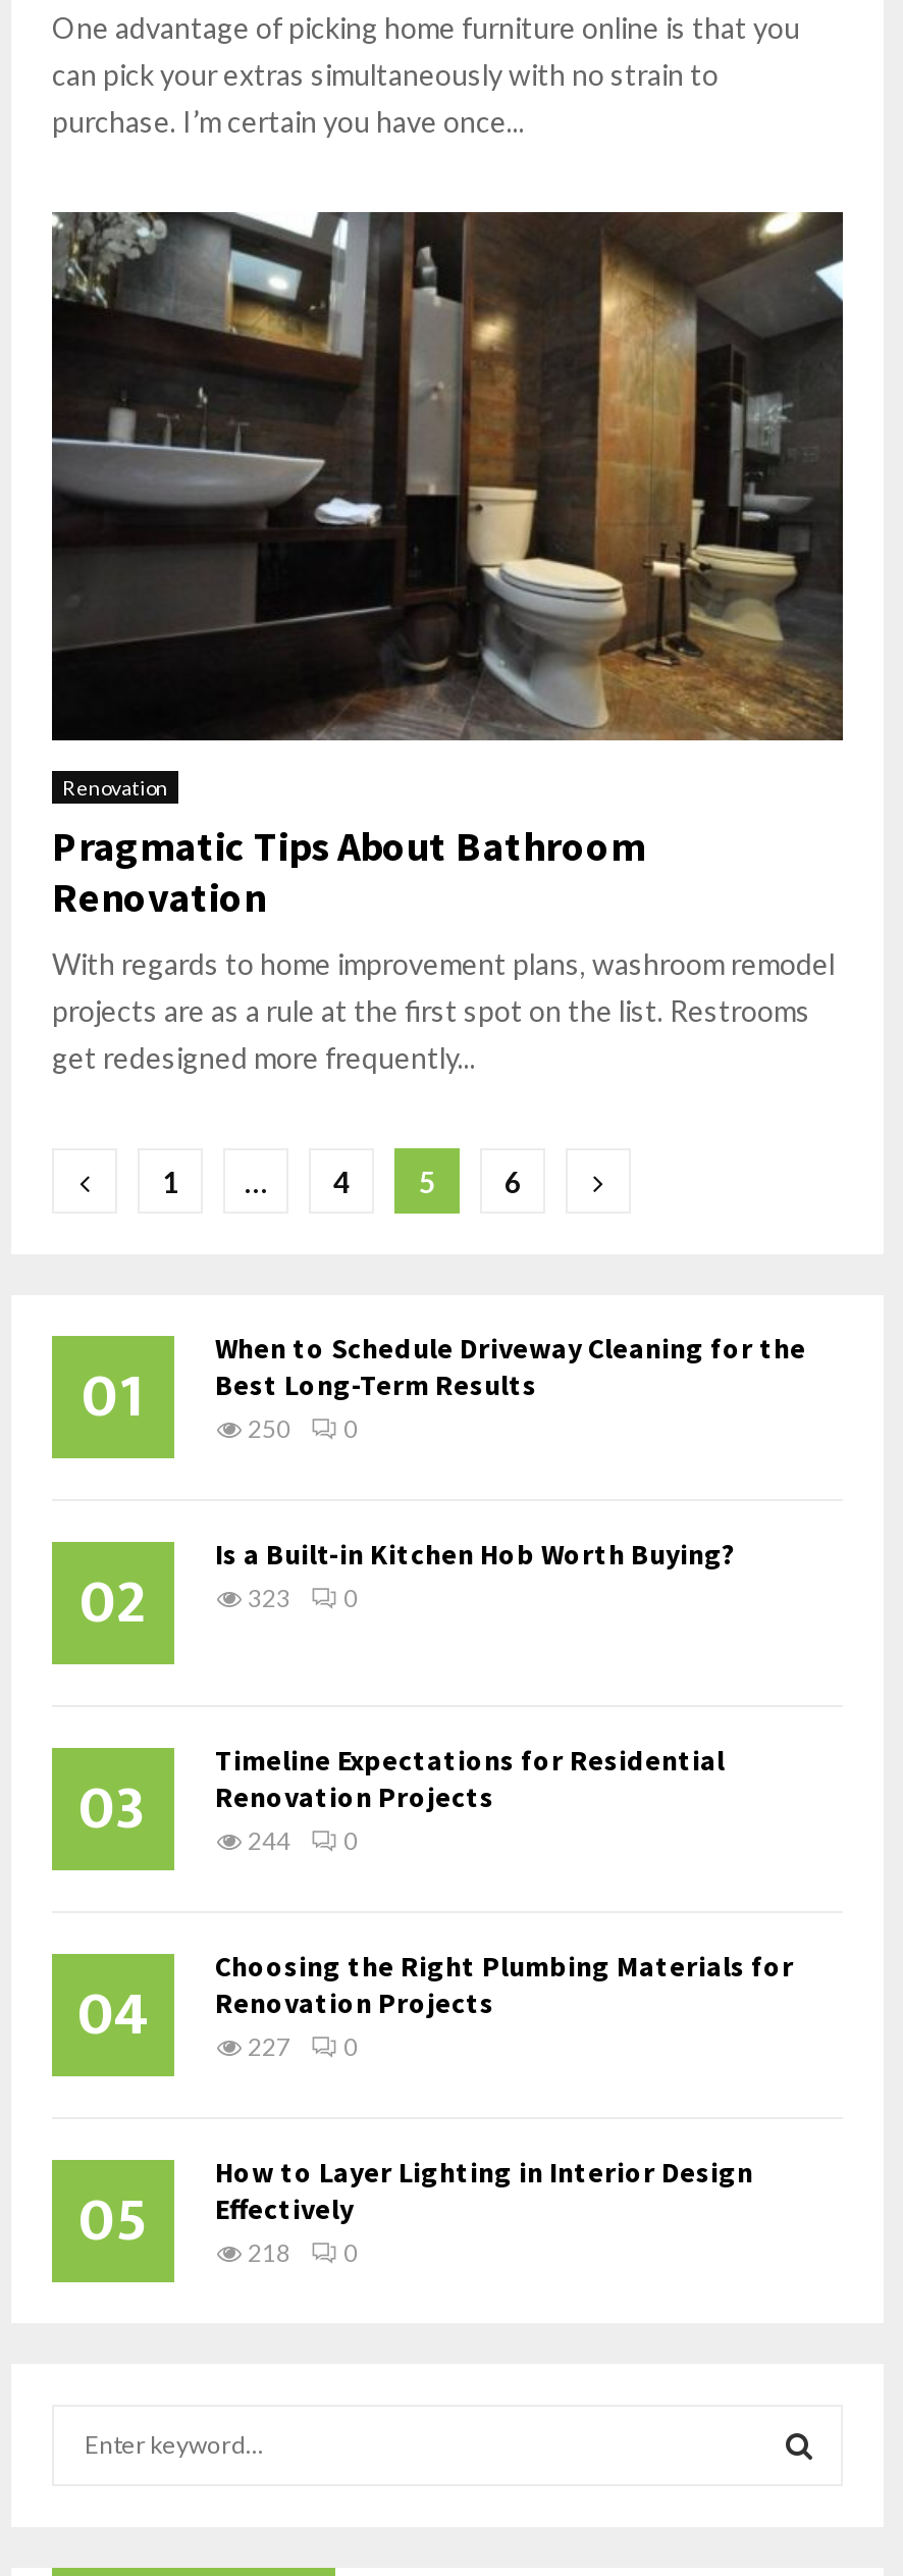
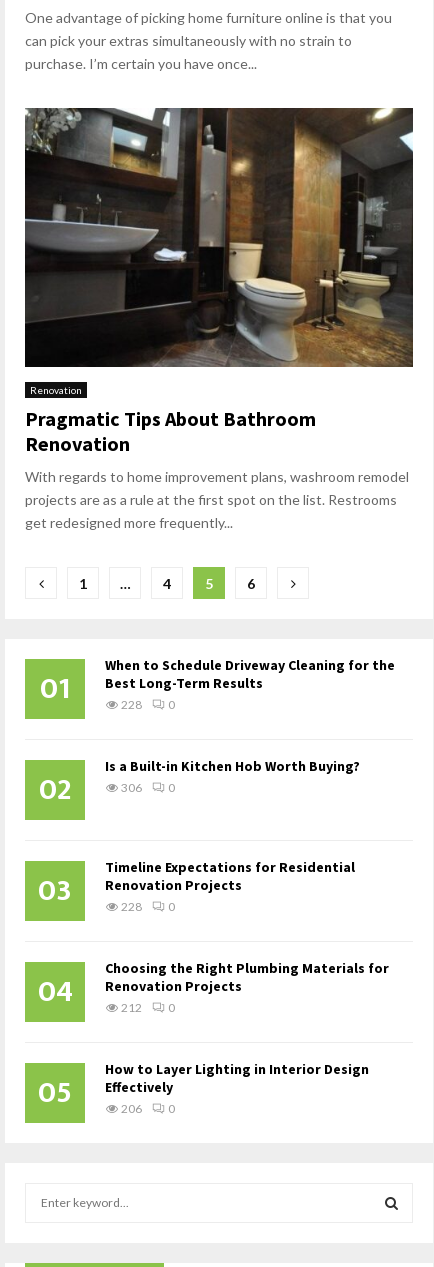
[248,1413,358,1443] 250 0 -> [121,697,175,712] 228 0
[248,1582,358,1612] 323 0 -> [121,780,175,795] 306 0
[248,1825,358,1855] 244 0 -> [121,899,175,914] 228 0
[248,2031,358,2061] 227 0 -> [121,1000,175,1015] 212 0
[248,2237,358,2267] 218 0 -> [121,1101,175,1116] 206 0

